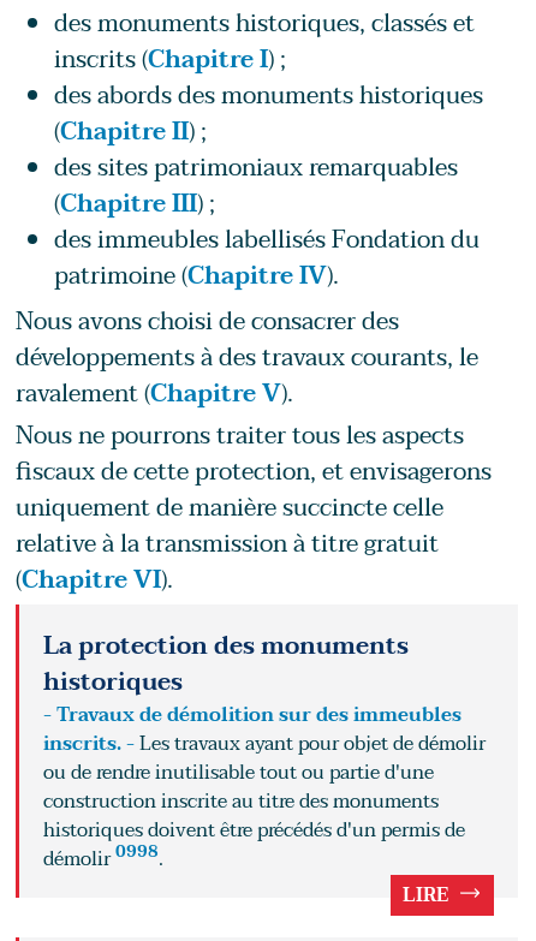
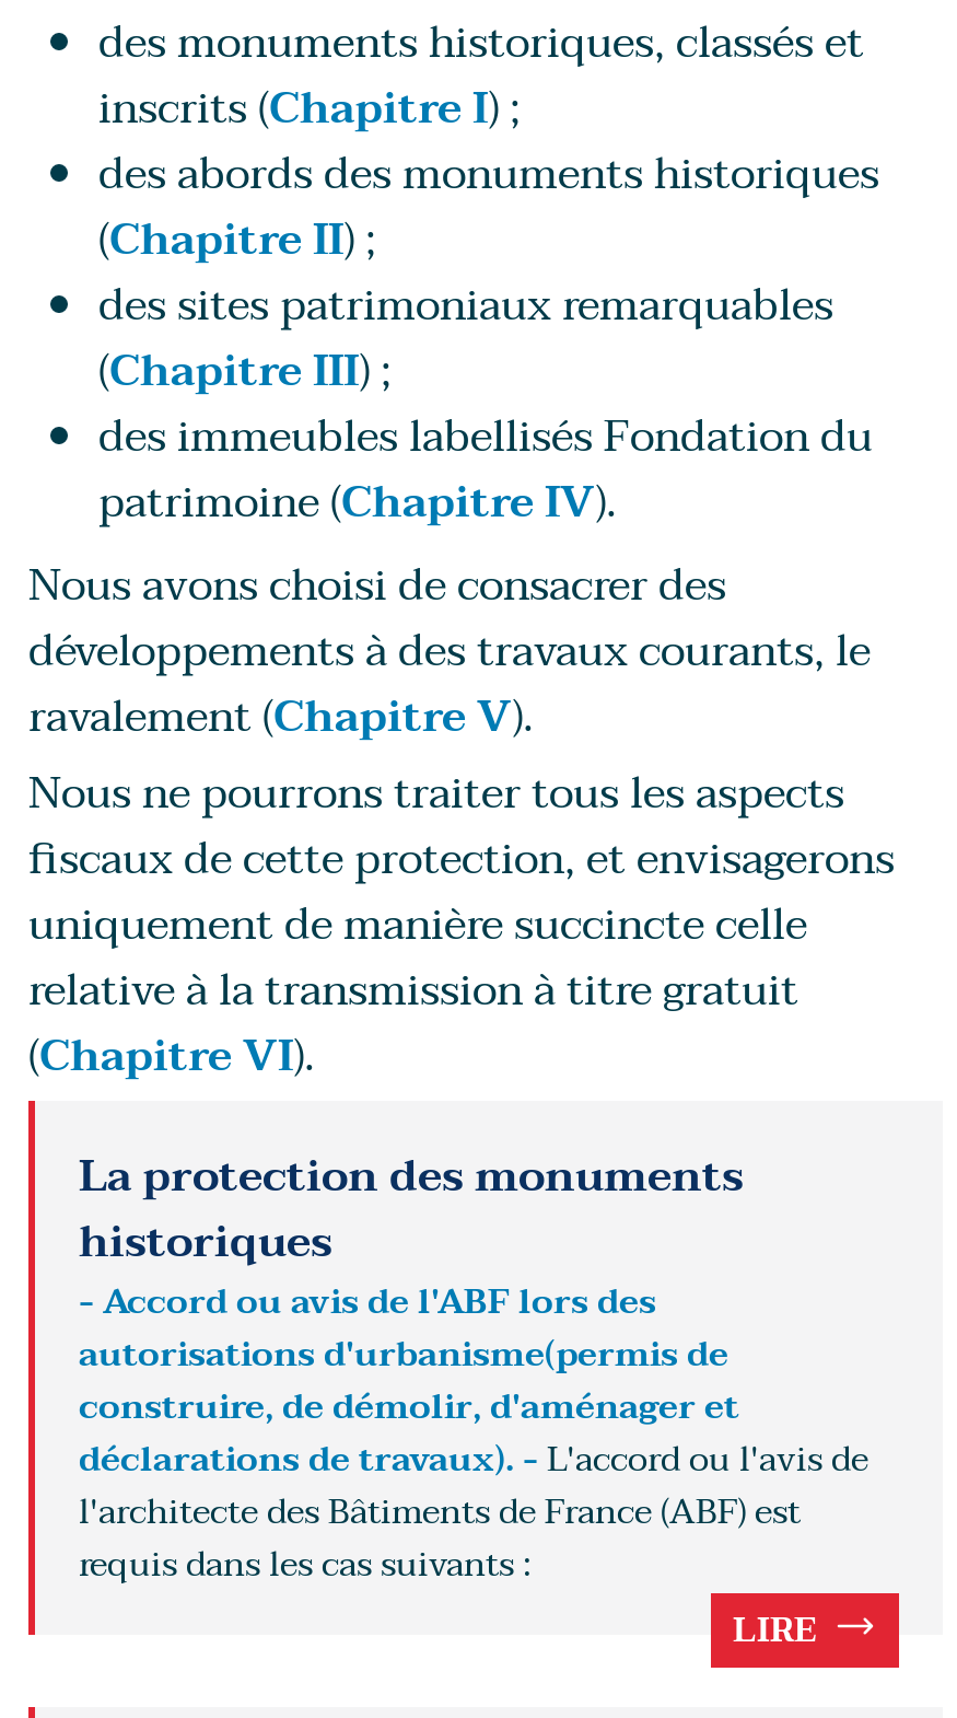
[43,698,486,876] - Travaux de démolition sur des immeubles | inscrits. - Les travaux ayant pour objet de démolir | ou de rendre inutilisable tout ou partie d'une | construction inscrite au titre des monuments | historiques doivent être précédés d'un permis de | démolir0998. -> [79,1271,868,1595] - Accord ou avis de l'ABF lors des | autorisations d'urbanisme(permis de | construire, de démolir, d'aménager et | déclarations de travaux). - L'accord ou l'avis de | l'architecte des Bâtiments de France (ABF) est | requis dans les cas suivants :

